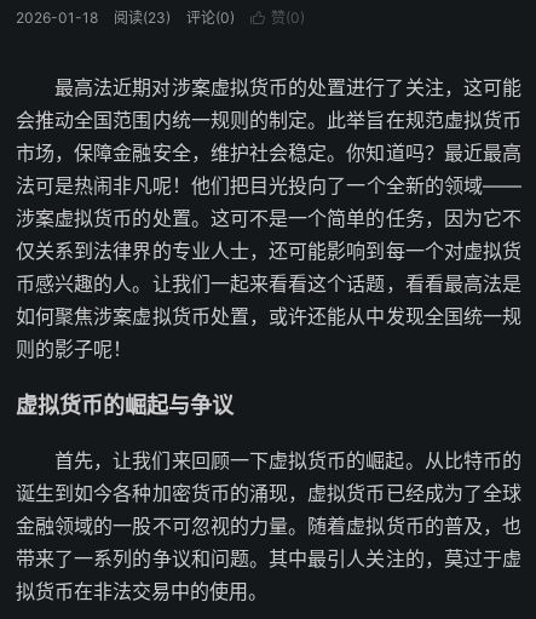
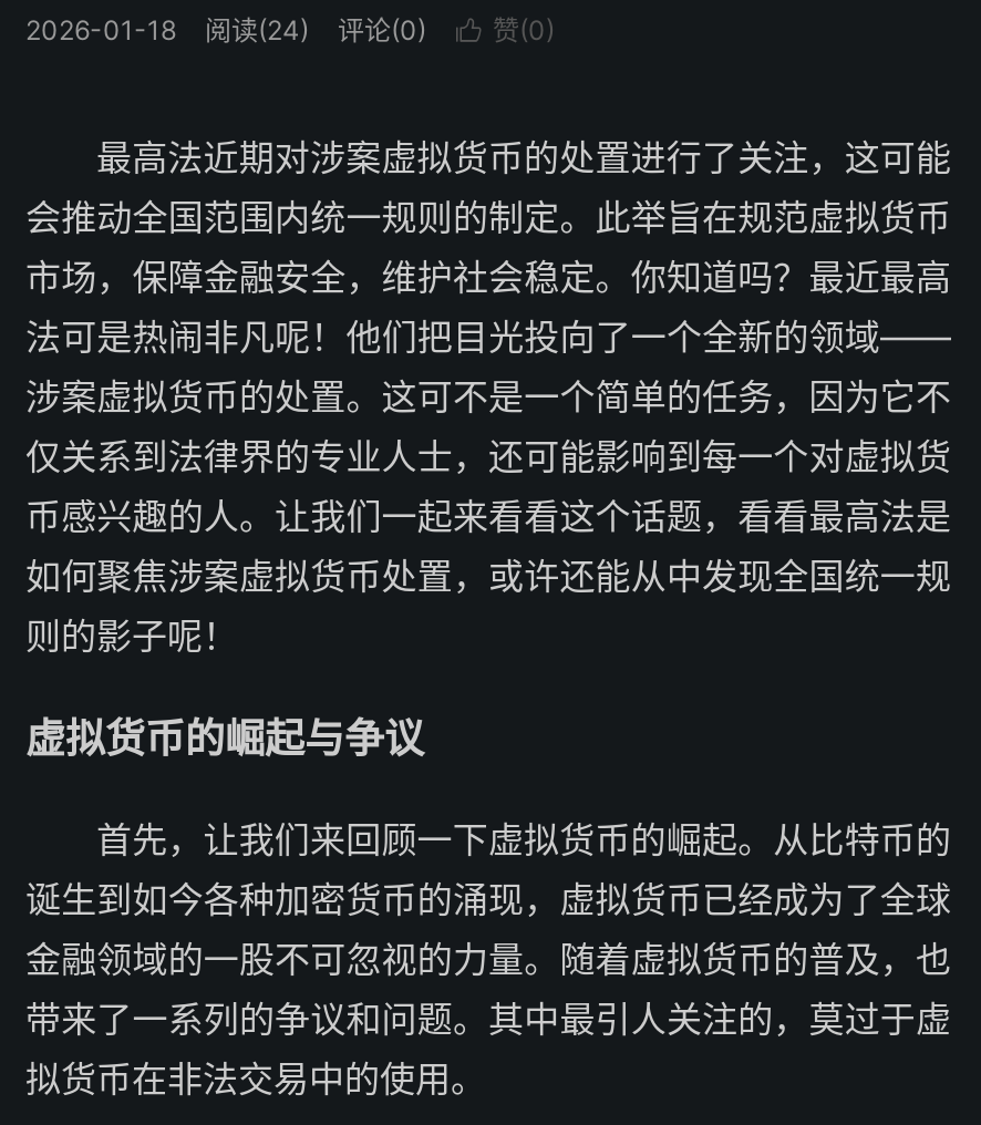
[114,8,171,27] 阅读(23) -> [205,13,309,47] 阅读(24)

